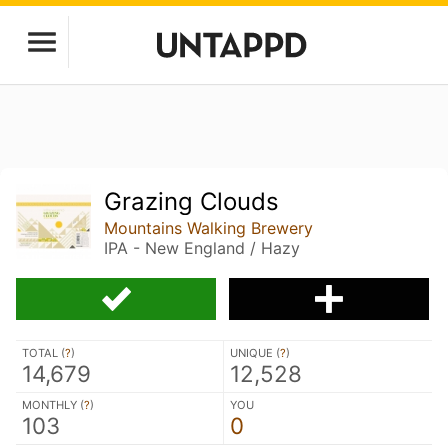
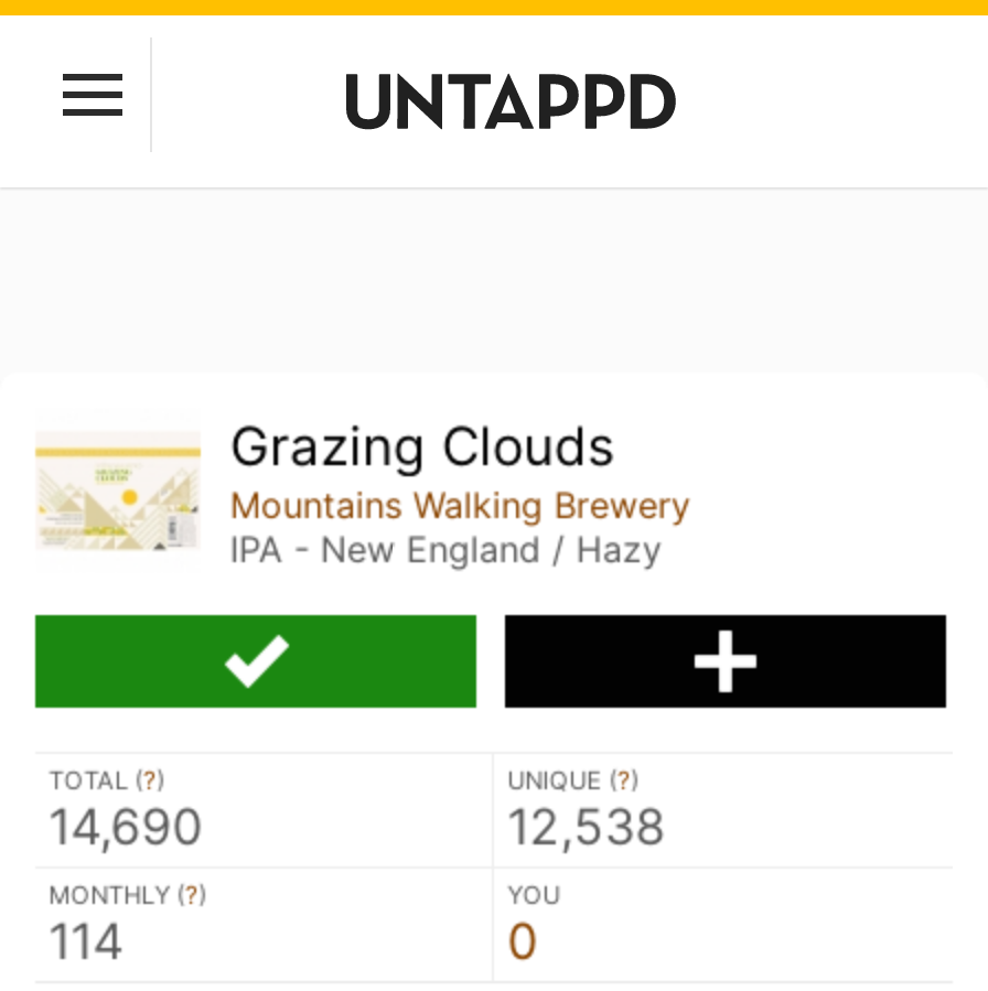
[22,360,91,387] 14,679 -> [49,796,203,855] 14,690
[230,360,302,387] 12,528 -> [507,796,666,855] 12,538
[22,412,60,439] 103 -> [49,910,123,970] 114

